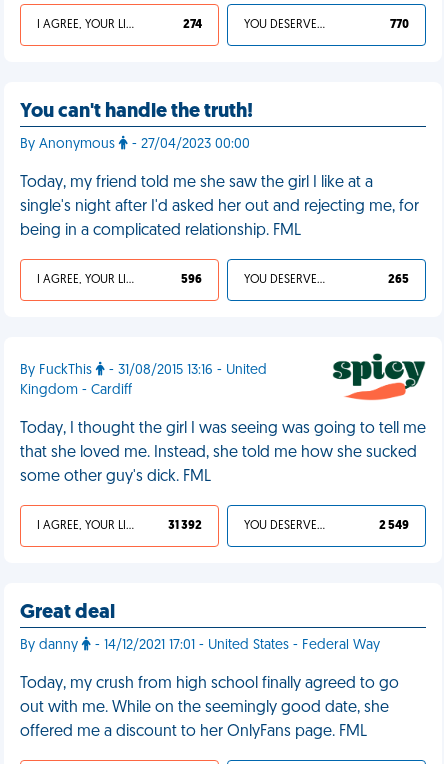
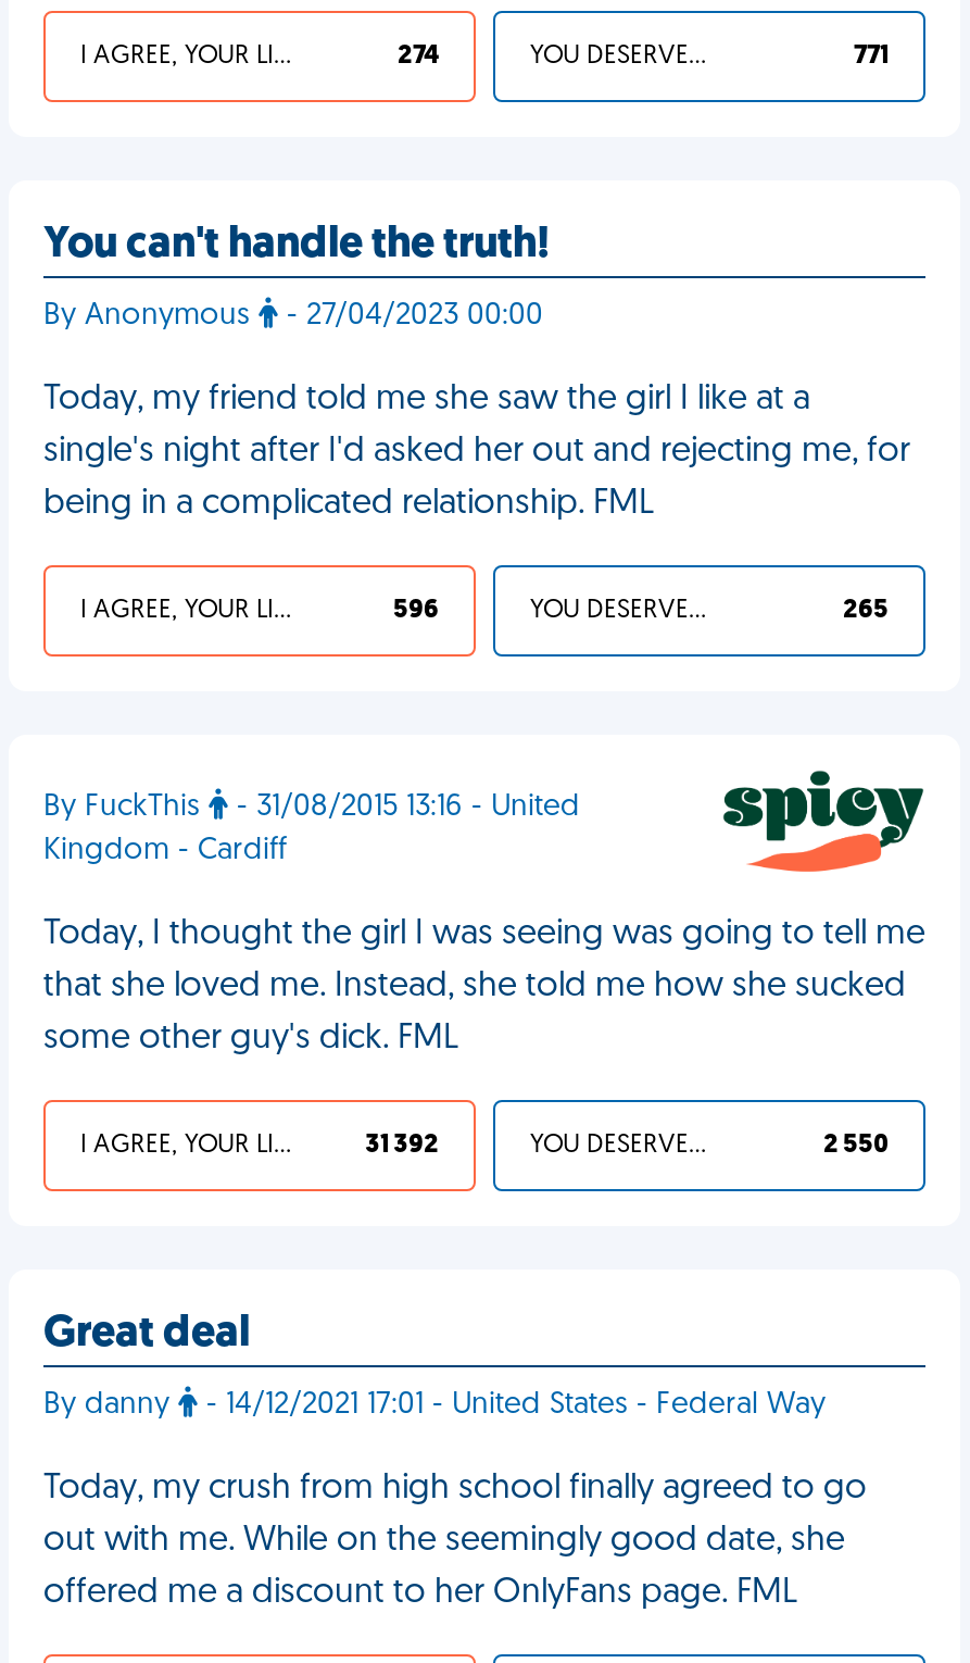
[390,19,409,31] 770 -> [854,43,889,70] 771
[379,520,409,532] 2 549 -> [823,1133,889,1159] 2 550

